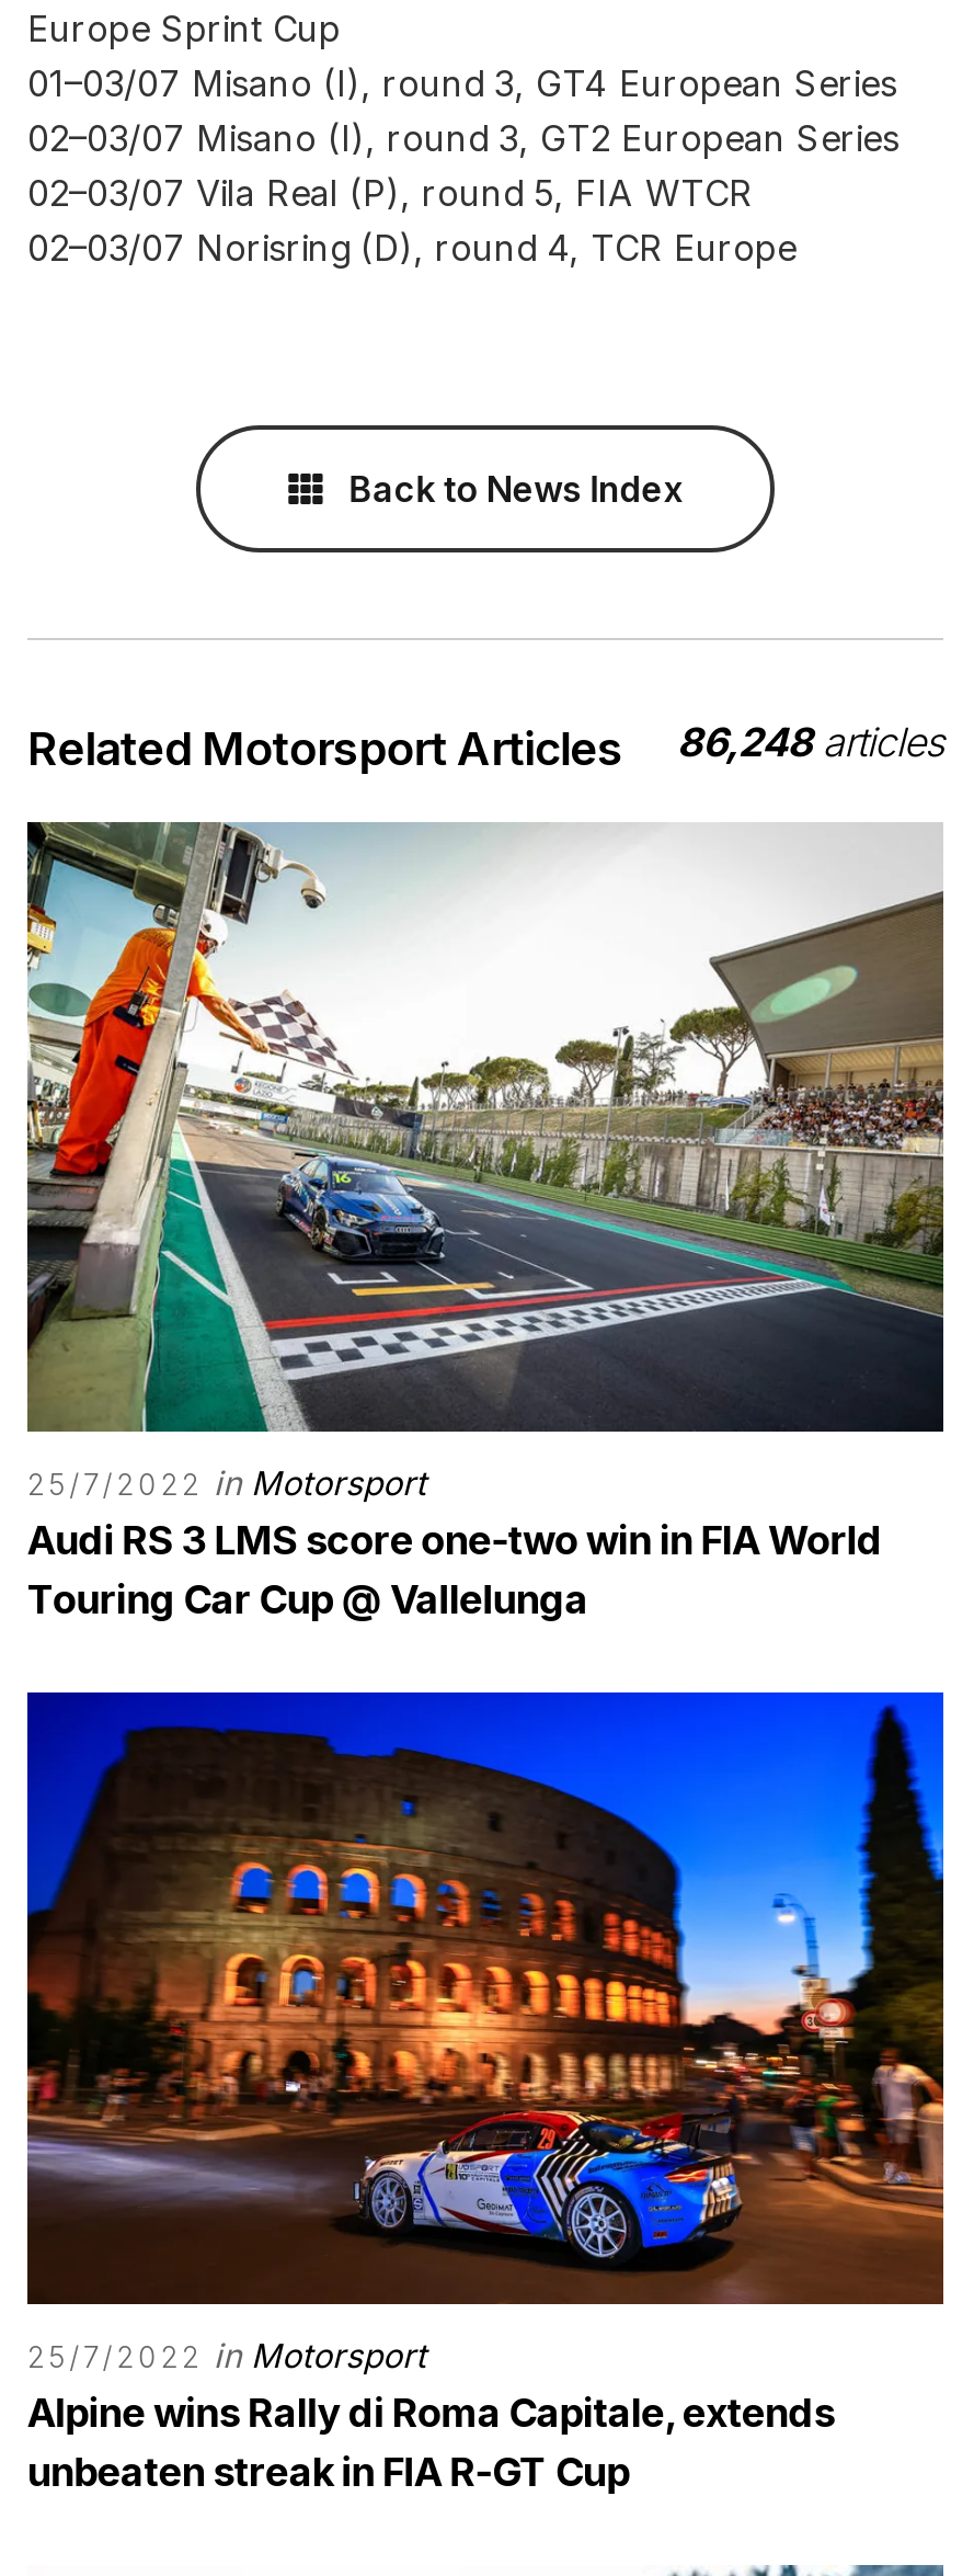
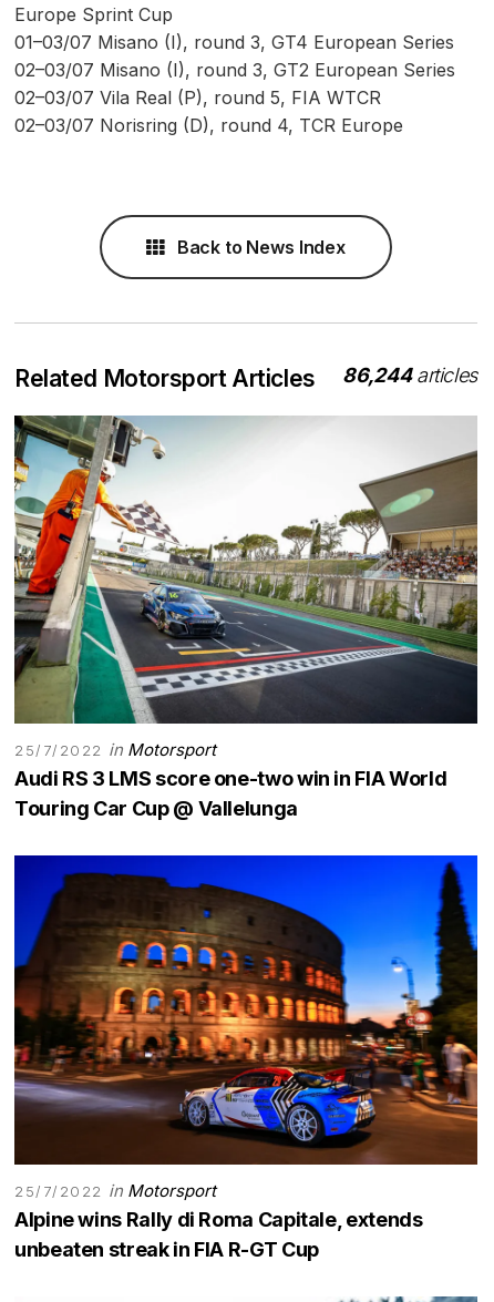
[27,718,943,775] Related Motorsport Articles 86,248 articles -> [14,363,477,392] Related Motorsport Articles 86,244 articles

